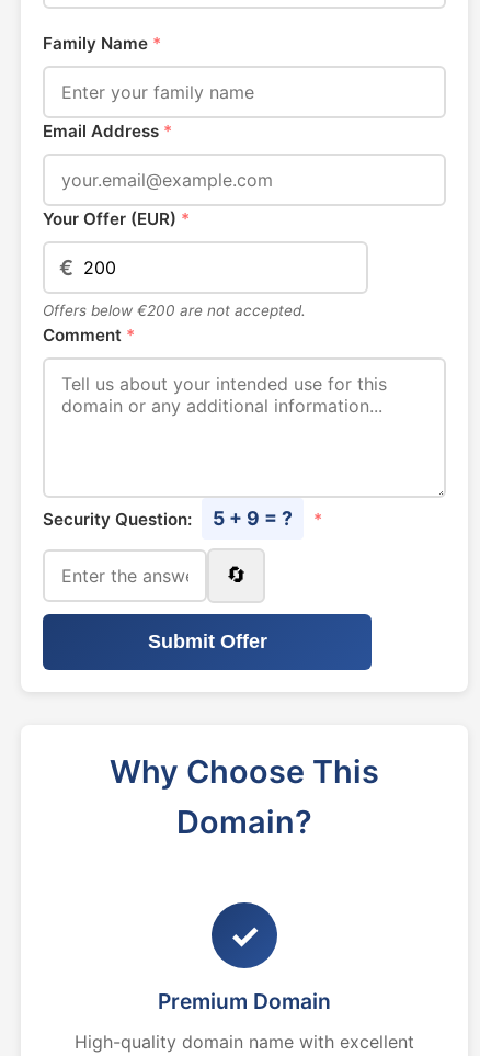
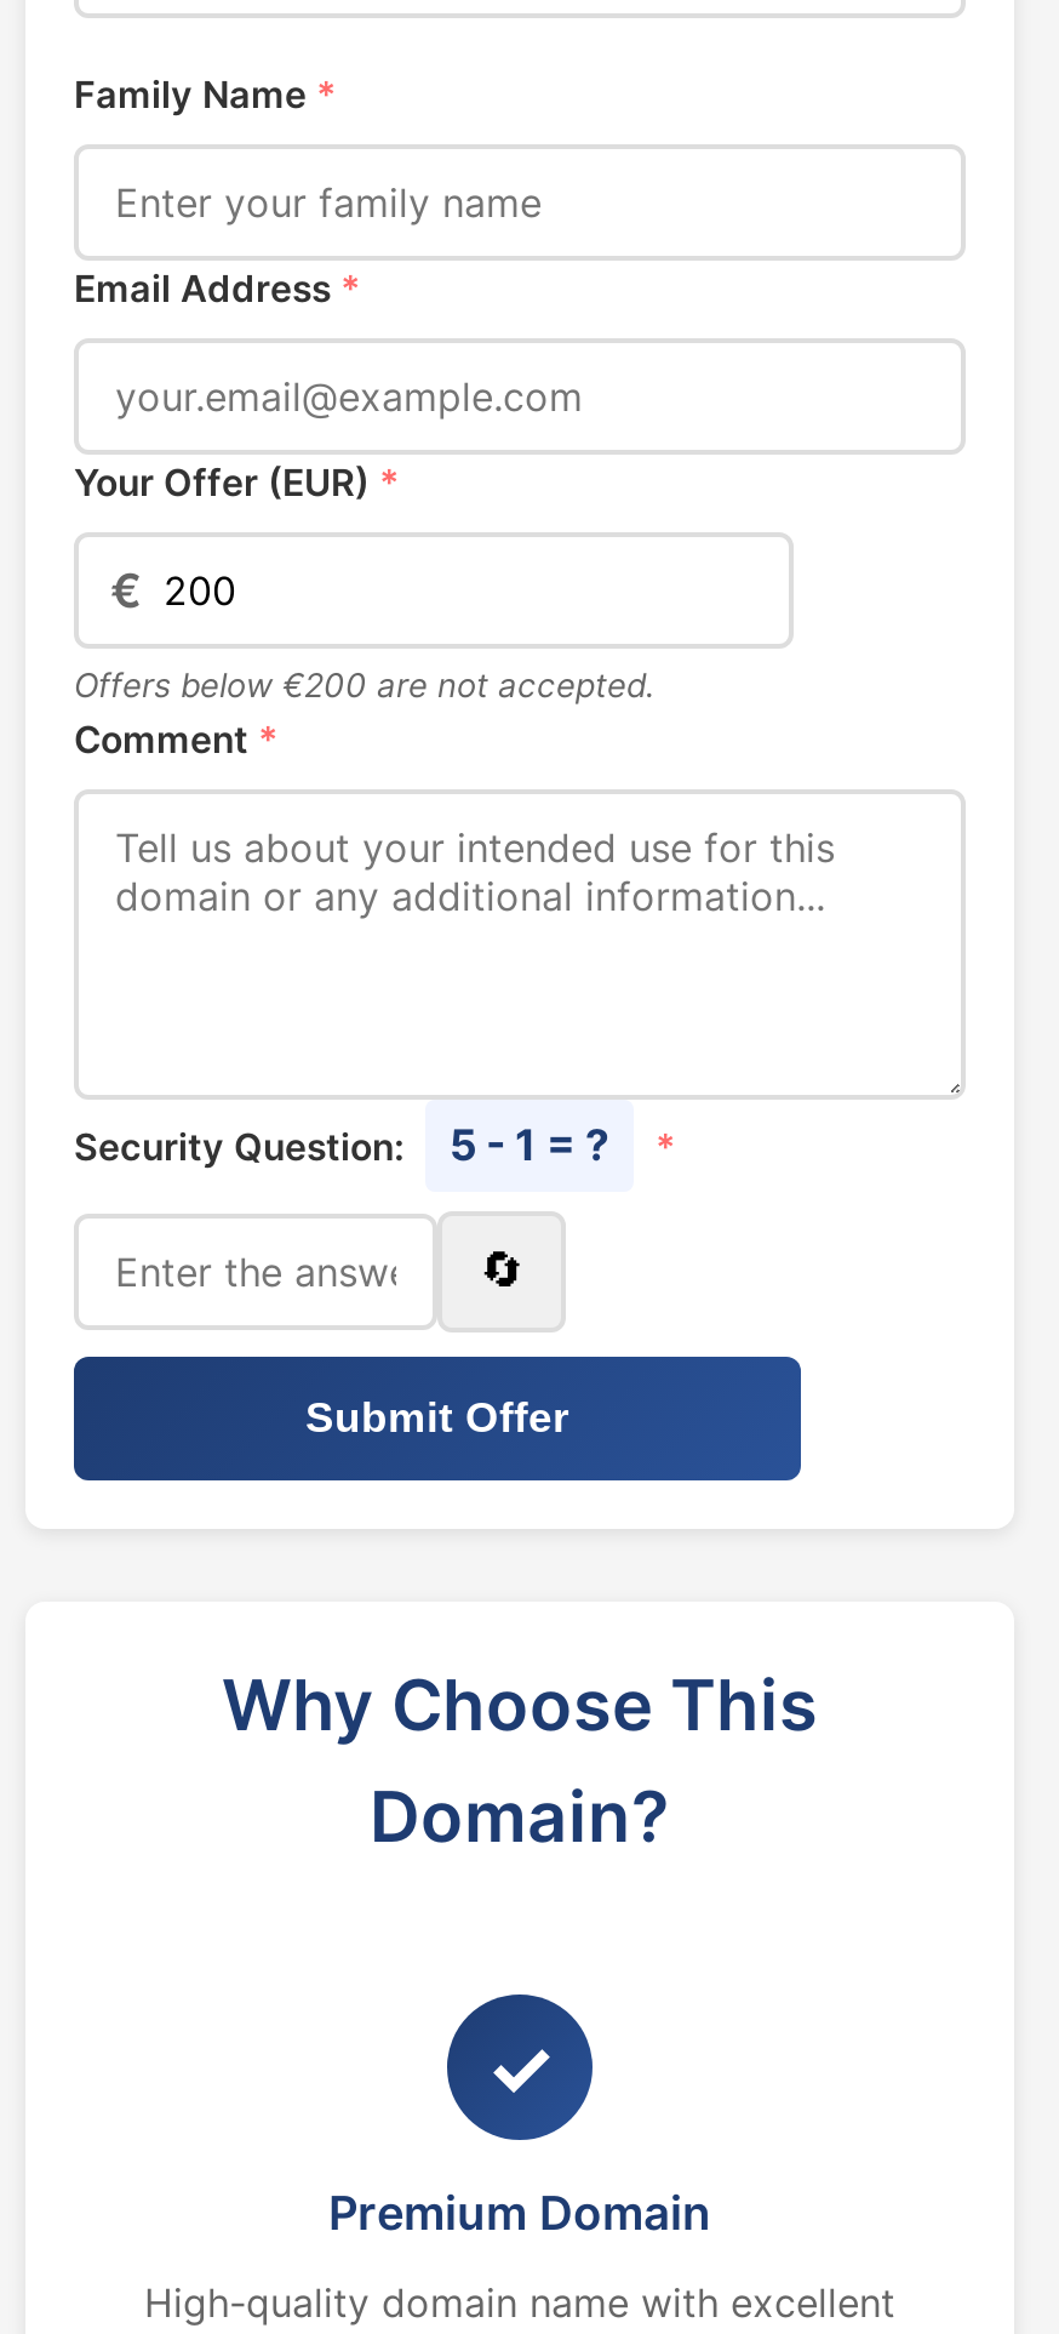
[213,507,293,530] 5 + 9 = ? -> [450,1119,609,1170] 5 - 1 = ?

